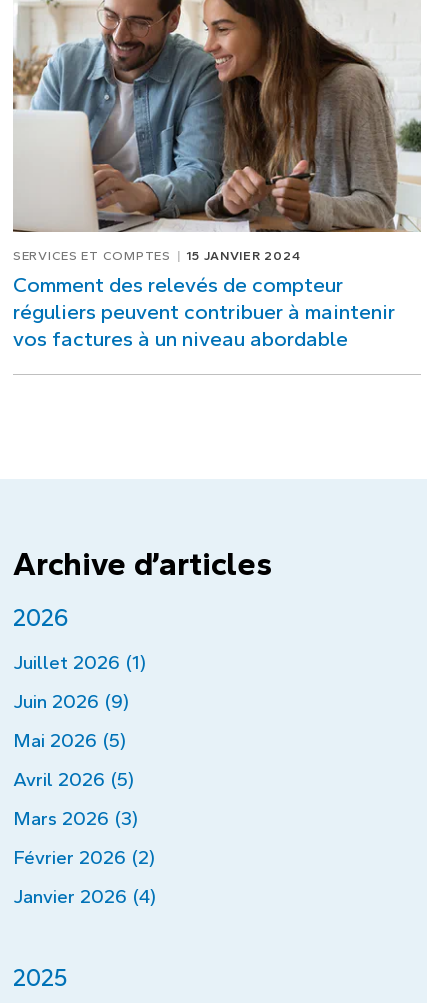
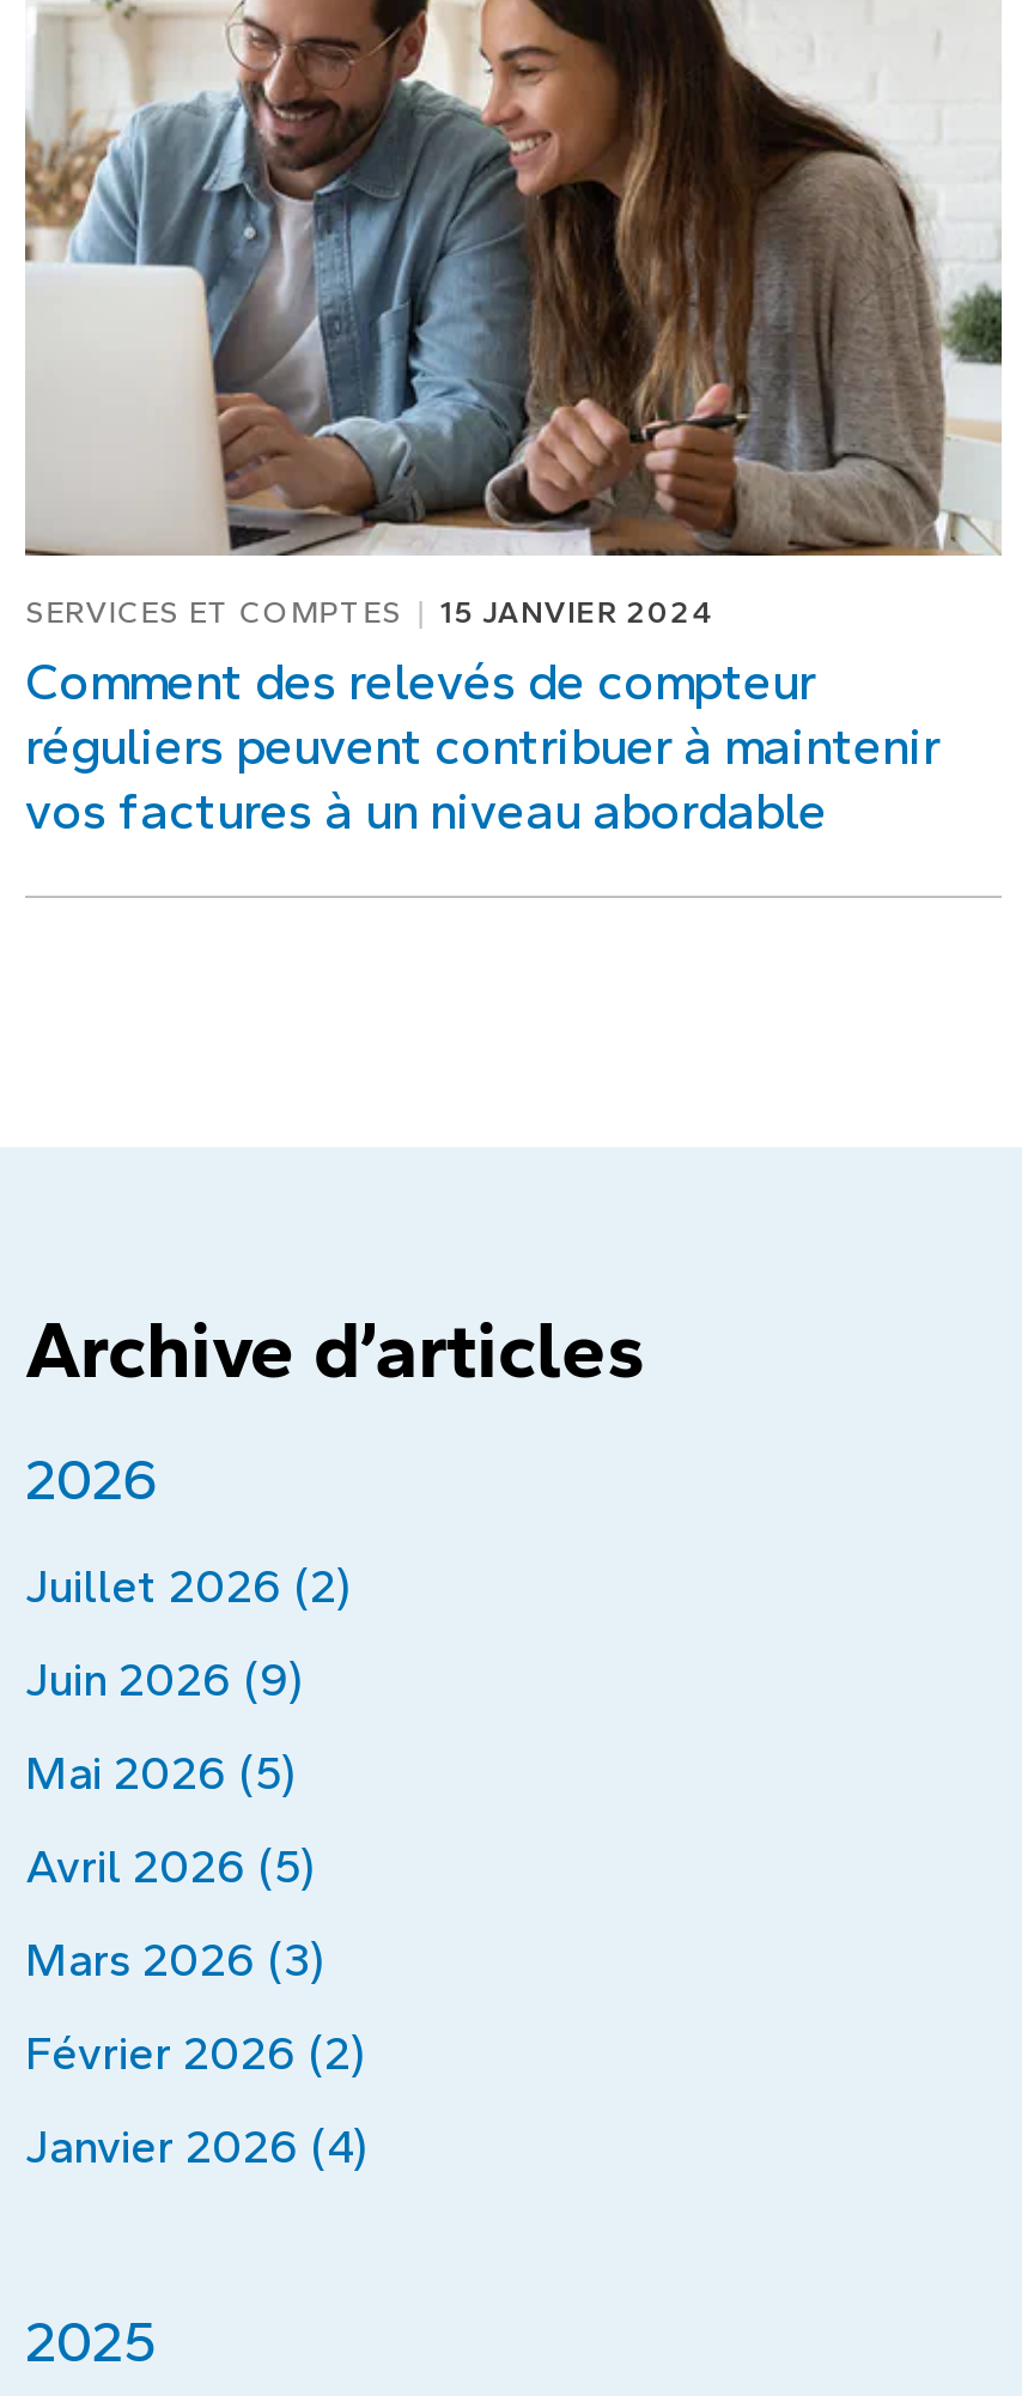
[13,652,146,673] Juillet 2026 (1) -> [25,1561,351,1611] Juillet 2026 (2)

